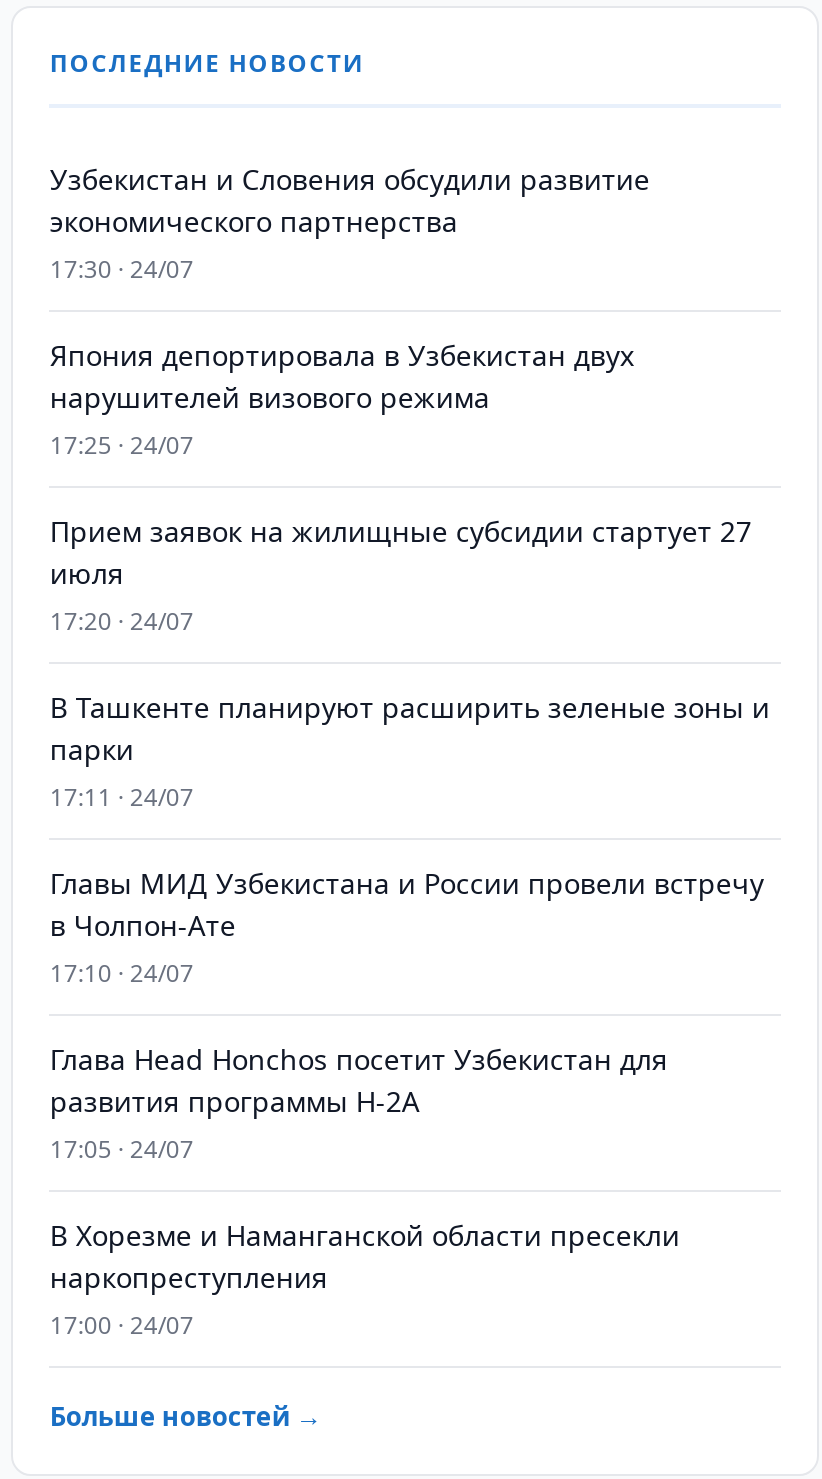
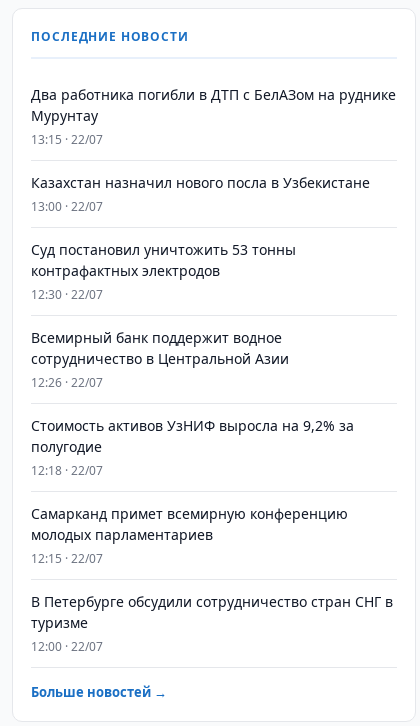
[50,160,650,286] Узбекистан и Словения обсудили развитие | экономического партнерства | 17:30 · 24/07 -> [31,85,396,148] Два работника погибли в ДТП с БелАЗом на руднике | Мурунтау | 13:15 · 22/07
[50,336,634,462] Япония депортировала в Узбекистан двух | нарушителей визового режима | 17:25 · 24/07 -> [31,173,370,215] Казахстан назначил нового посла в Узбекистане | 13:00 · 22/07
[50,512,752,638] Прием заявок на жилищные субсидии стартует 27 | июля | 17:20 · 24/07 -> [31,240,296,303] Суд постановил уничтожить 53 тонны | контрафактных электродов | 12:30 · 22/07
[50,688,770,814] В Ташкенте планируют расширить зеленые зоны и | парки | 17:11 · 24/07 -> [31,328,289,391] Всемирный банк поддержит водное | сотрудничество в Центральной Азии | 12:26 · 22/07
[50,864,764,990] Главы МИД Узбекистана и России провели встречу | в Чолпон-Ате | 17:10 · 24/07 -> [31,416,354,479] Стоимость активов УзНИФ выросла на 9,2% за | полугодие | 12:18 · 22/07
[50,1040,668,1166] Глава Head Honchos посетит Узбекистан для | развития программы H-2A | 17:05 · 24/07 -> [31,504,348,567] Самарканд примет всемирную конференцию | молодых парламентариев | 12:15 · 22/07
[50,1216,680,1342] В Хорезме и Наманганской области пресекли | наркопреступления | 17:00 · 24/07 -> [31,592,393,655] В Петербурге обсудили сотрудничество стран СНГ в | туризме | 12:00 · 22/07

